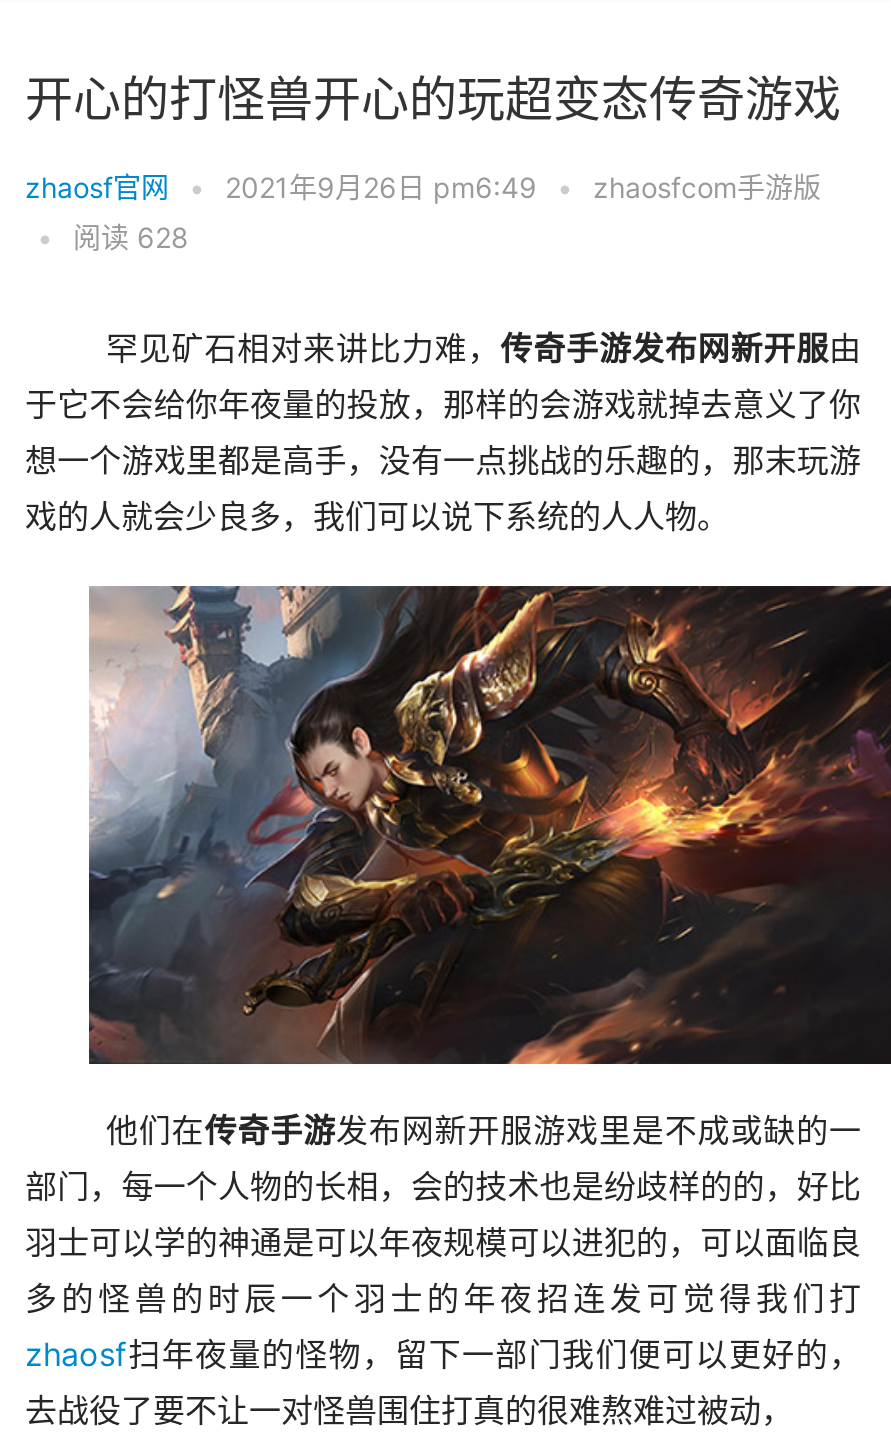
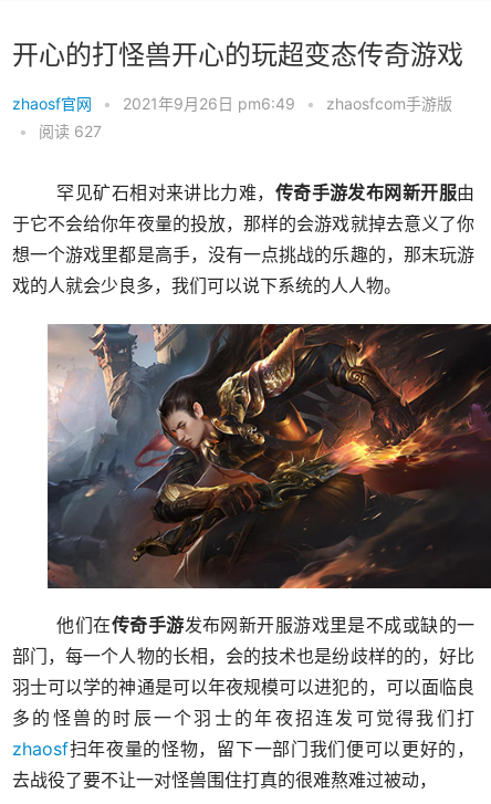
[37,220,189,254] • 阅读 628 -> [19,122,102,140] • 阅读 627

